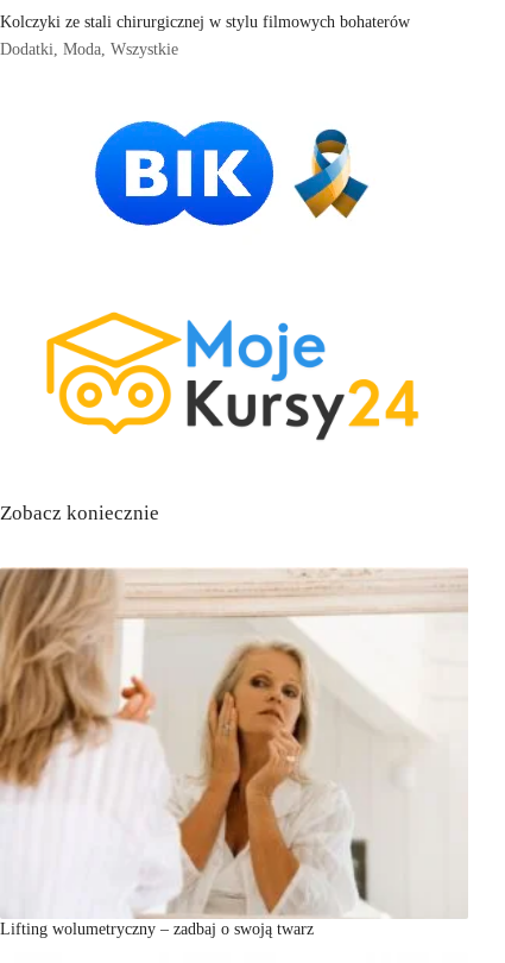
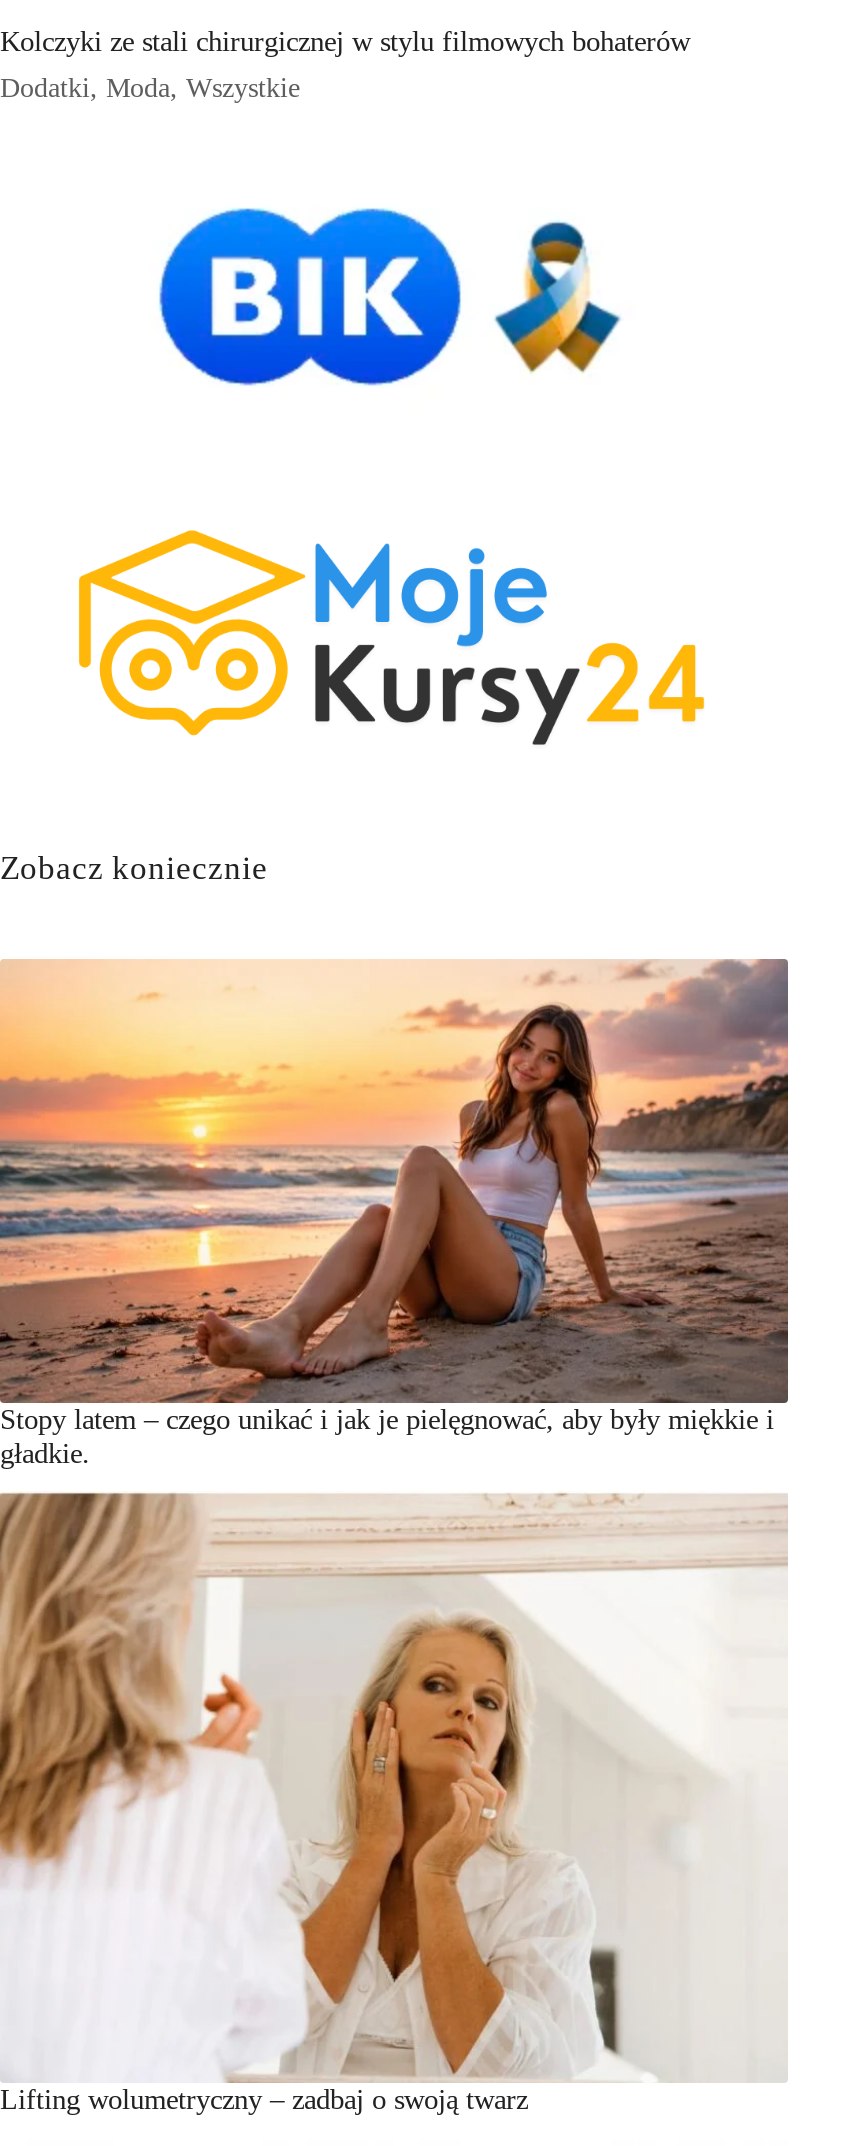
none -> [0,959,790,1469] [image] | Stopy latem – czego unikać i jak je pielęgnować, aby były miękkie i | gładkie.

